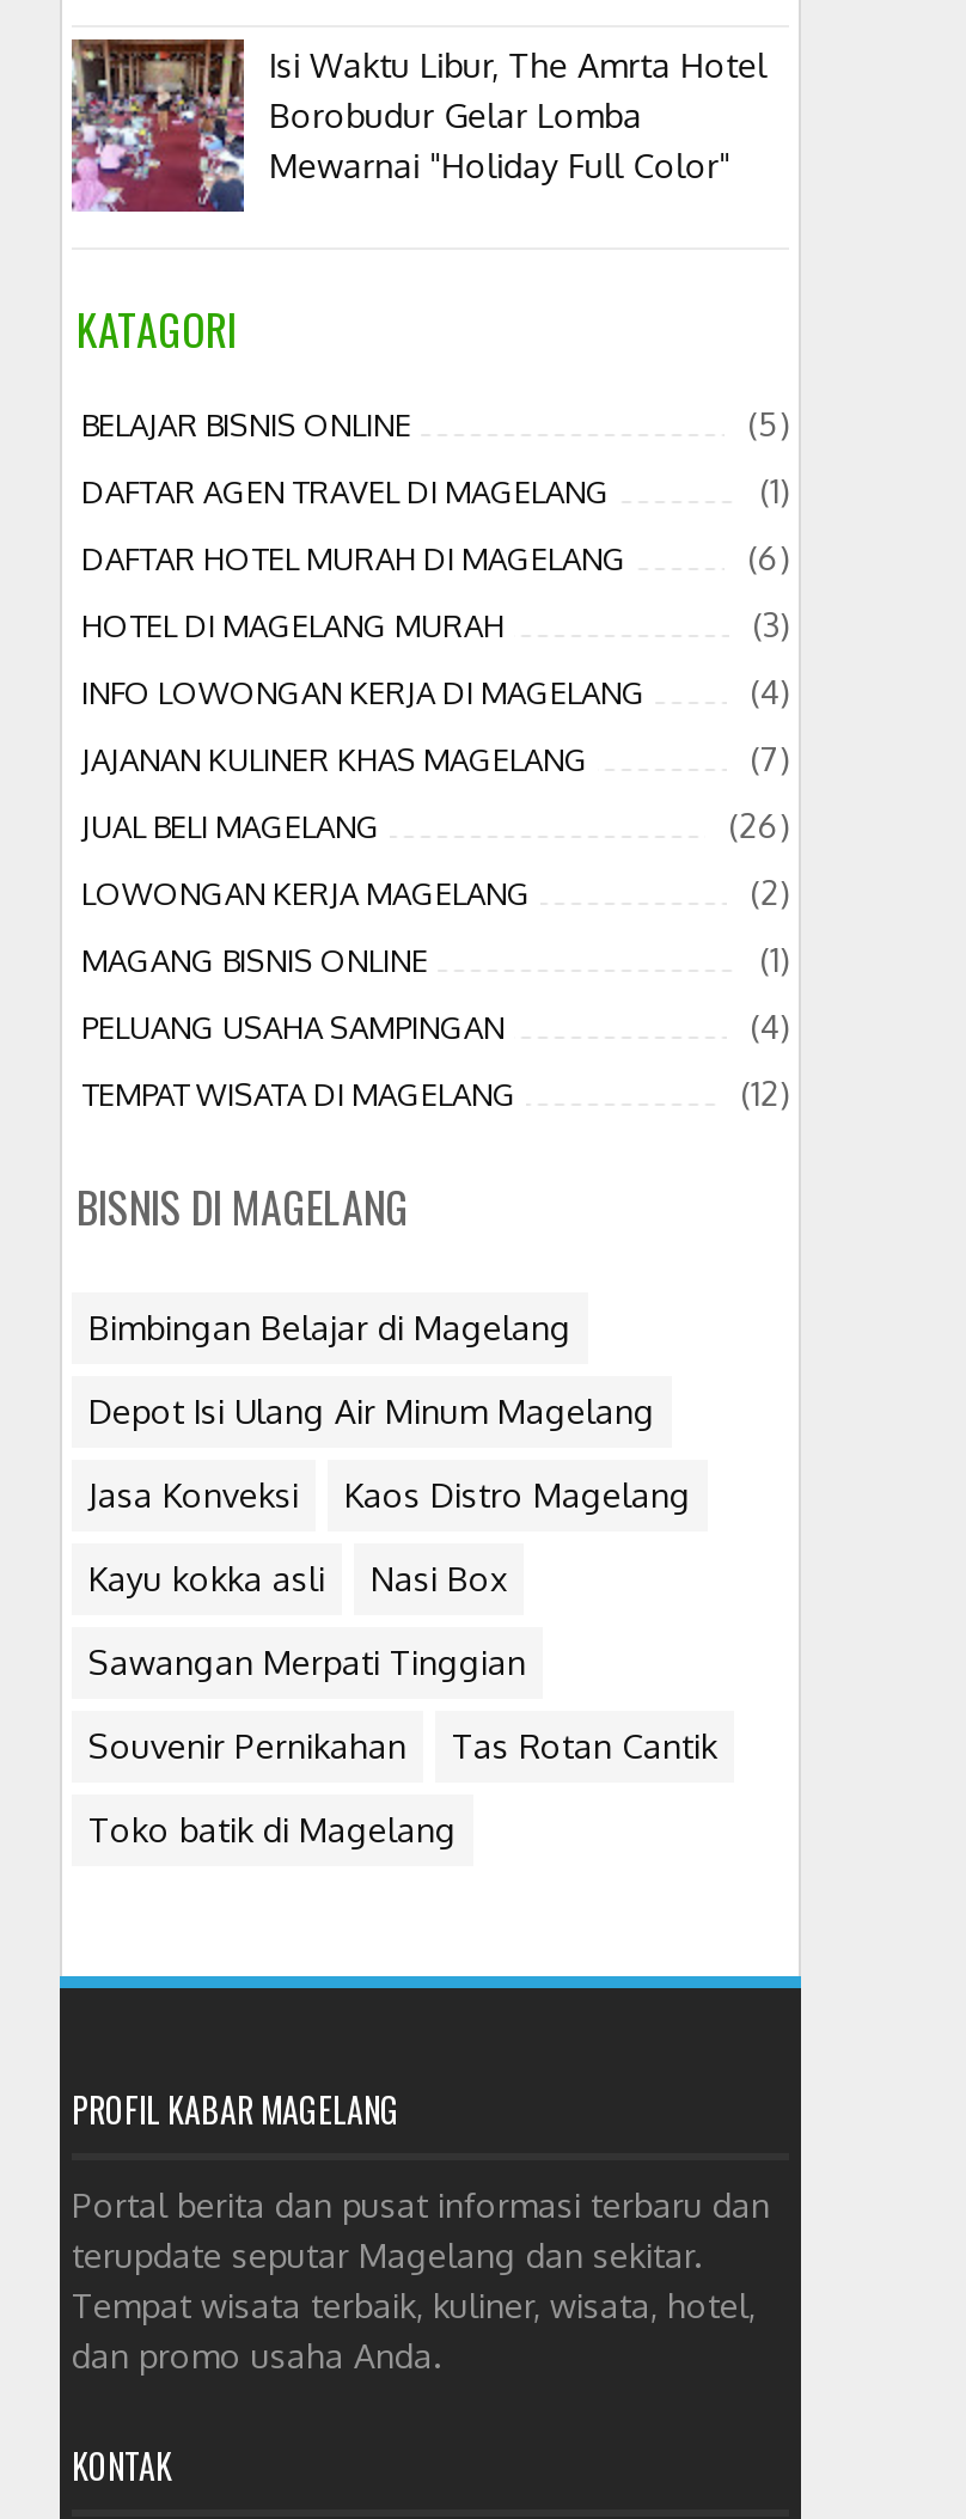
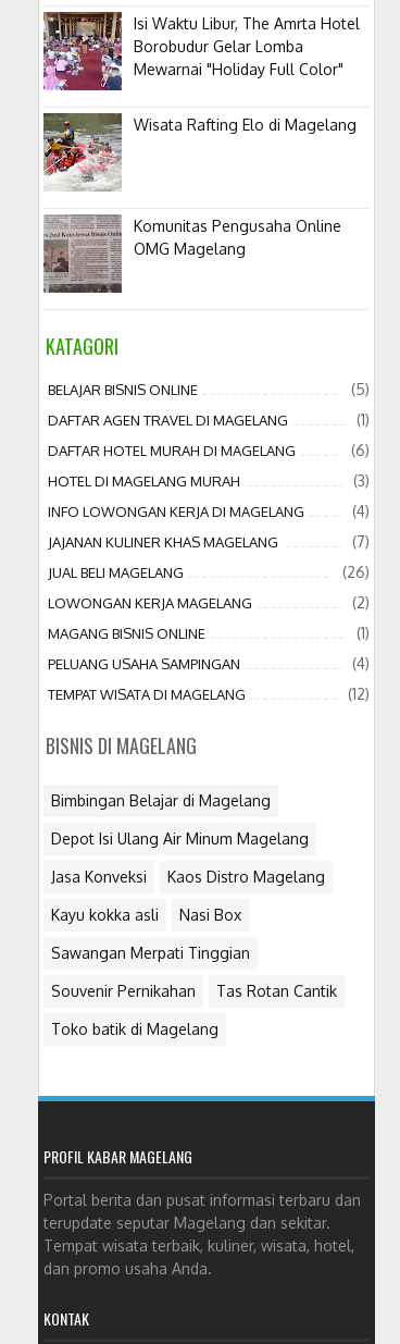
none -> [42,112,356,192] [image] | Wisata Rafting Elo di Magelang
none -> [43,214,341,294] [image] | Komunitas Pengusaha Online | OMG Magelang

